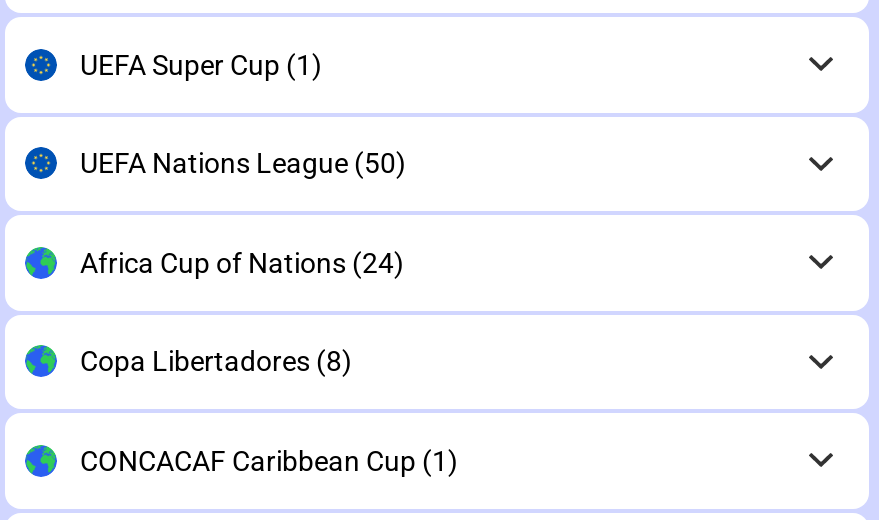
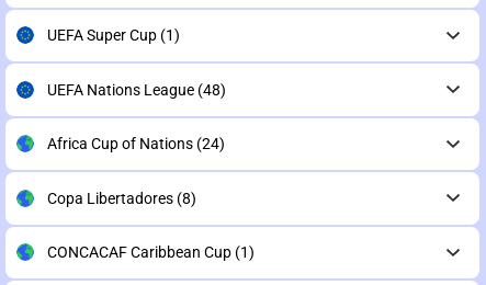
[80,148,406,180] UEFA Nations League (50) -> [47,81,225,98] UEFA Nations League (48)

